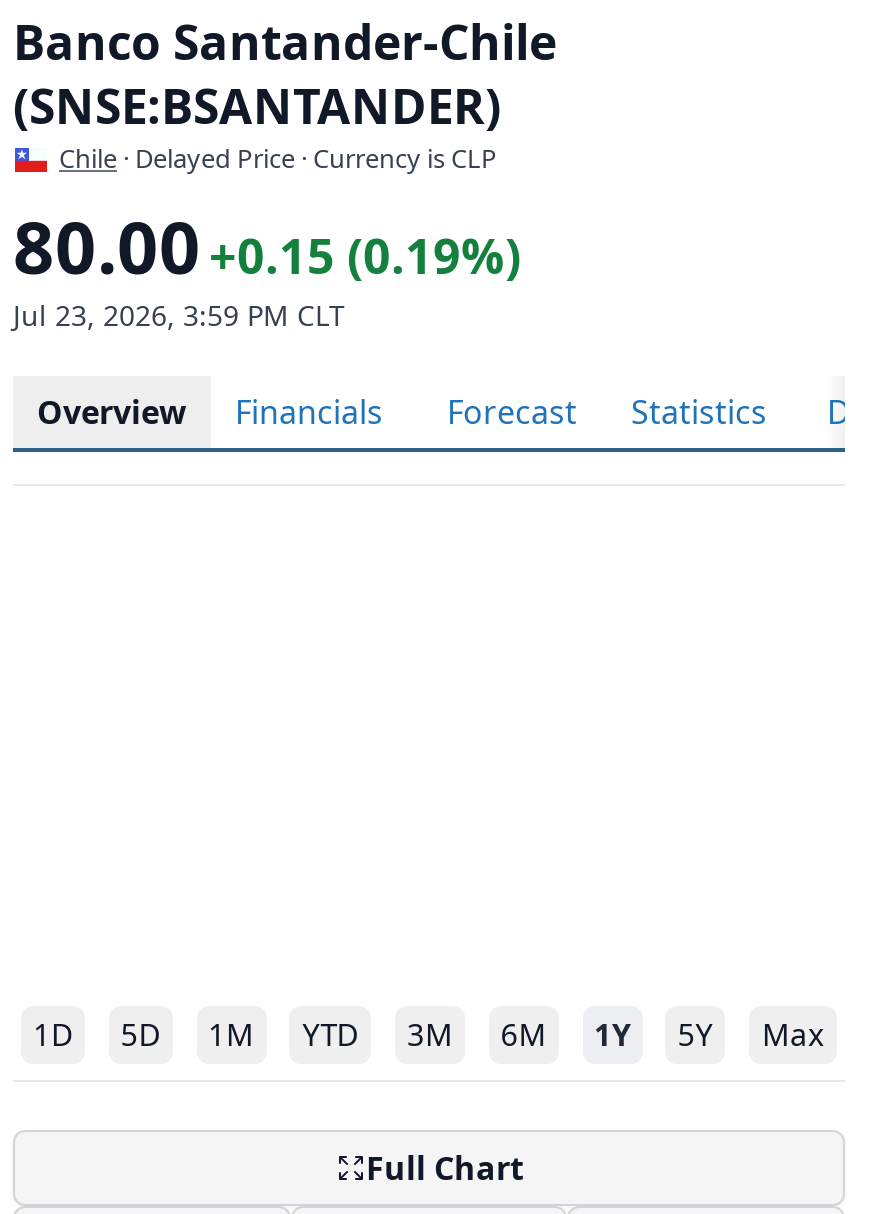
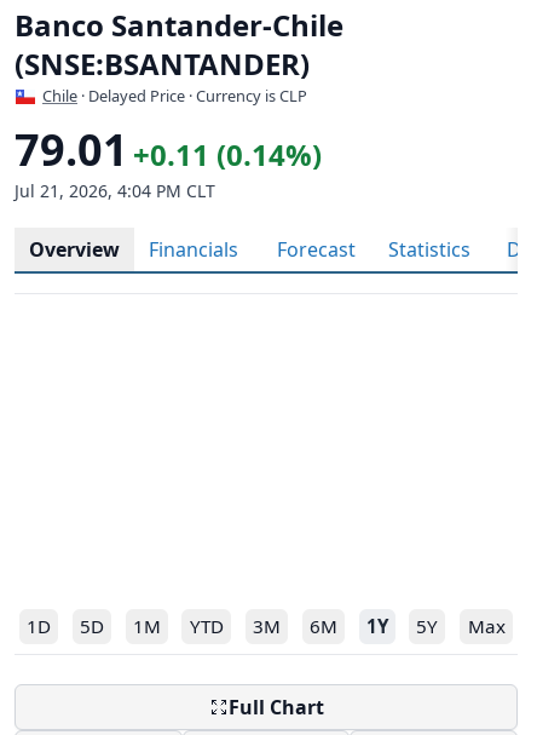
[13,198,521,296] 80.00 +0.15 (0.19%) -> [15,120,322,179] 79.01 +0.11 (0.14%)
[13,296,345,334] Jul 23, 2026, 3:59 PM CLT -> [15,179,215,202] Jul 21, 2026, 4:04 PM CLT

